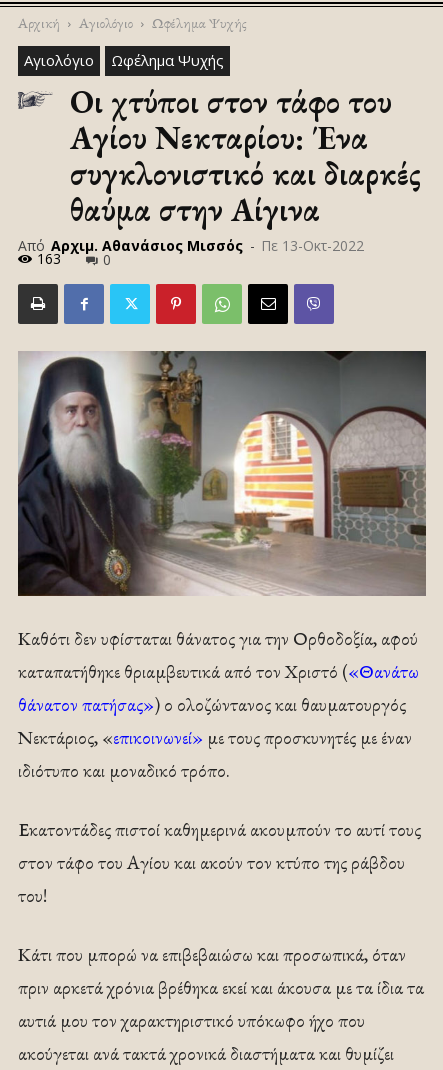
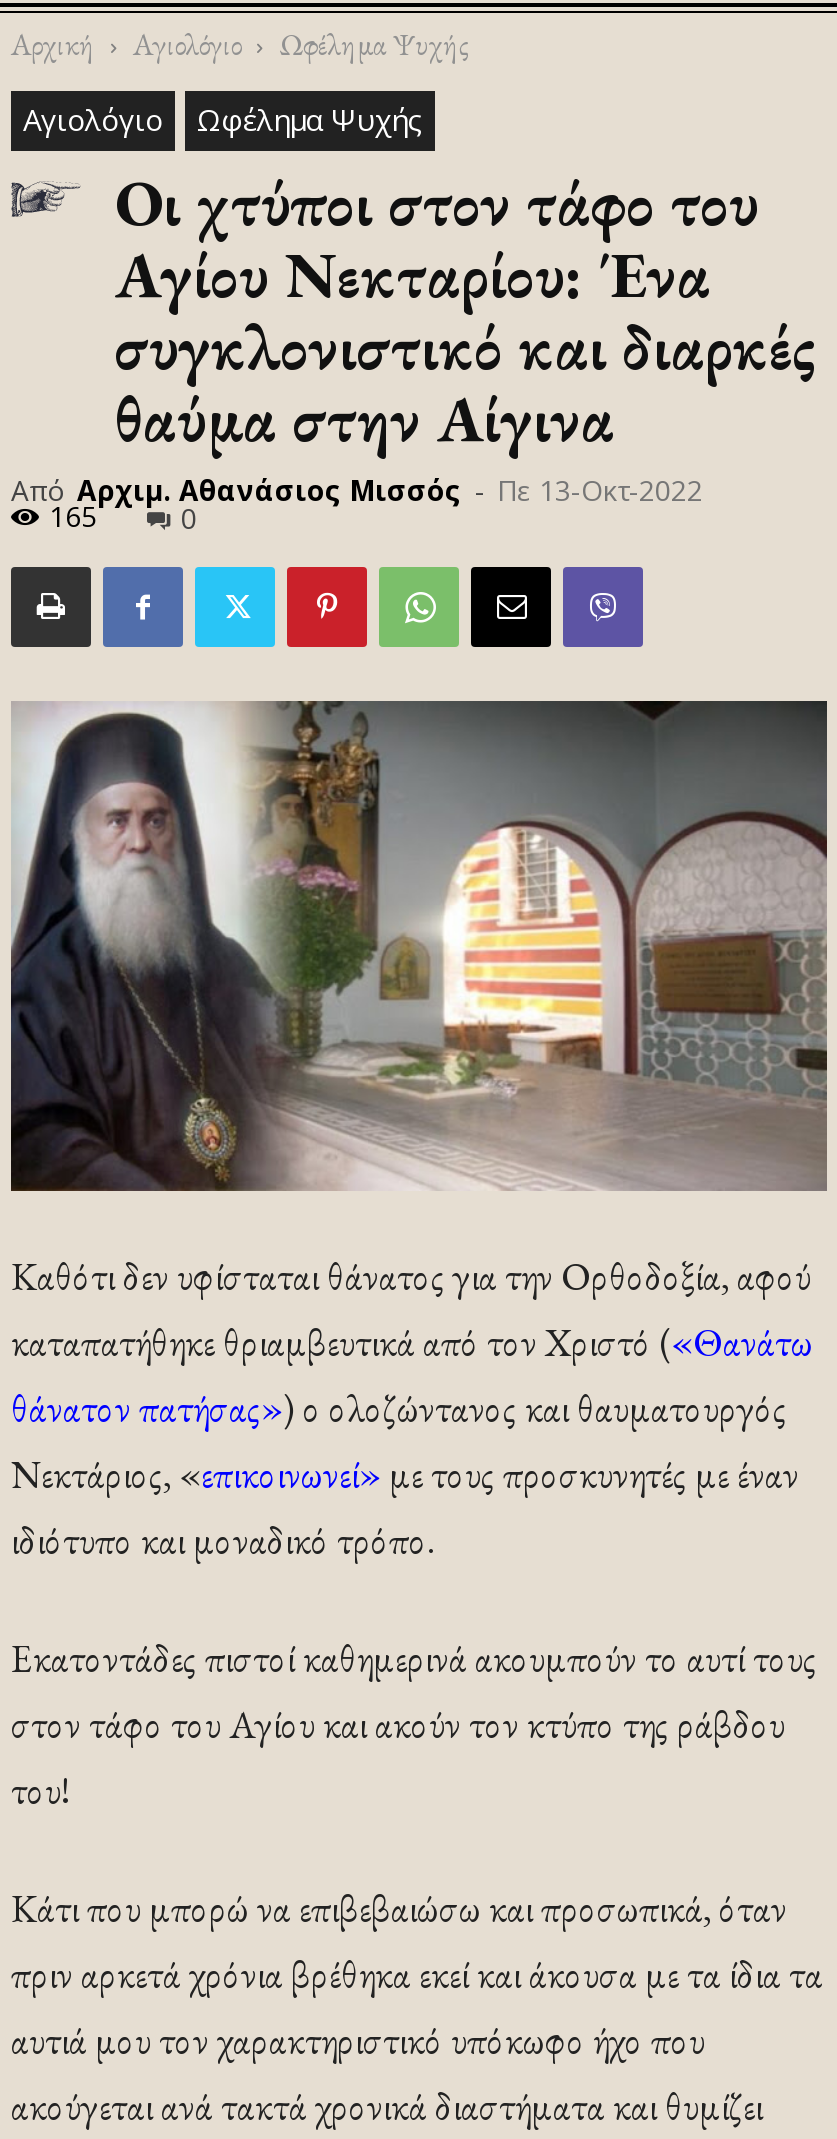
[37,249,61,268] 163 -> [49,497,97,535] 165

